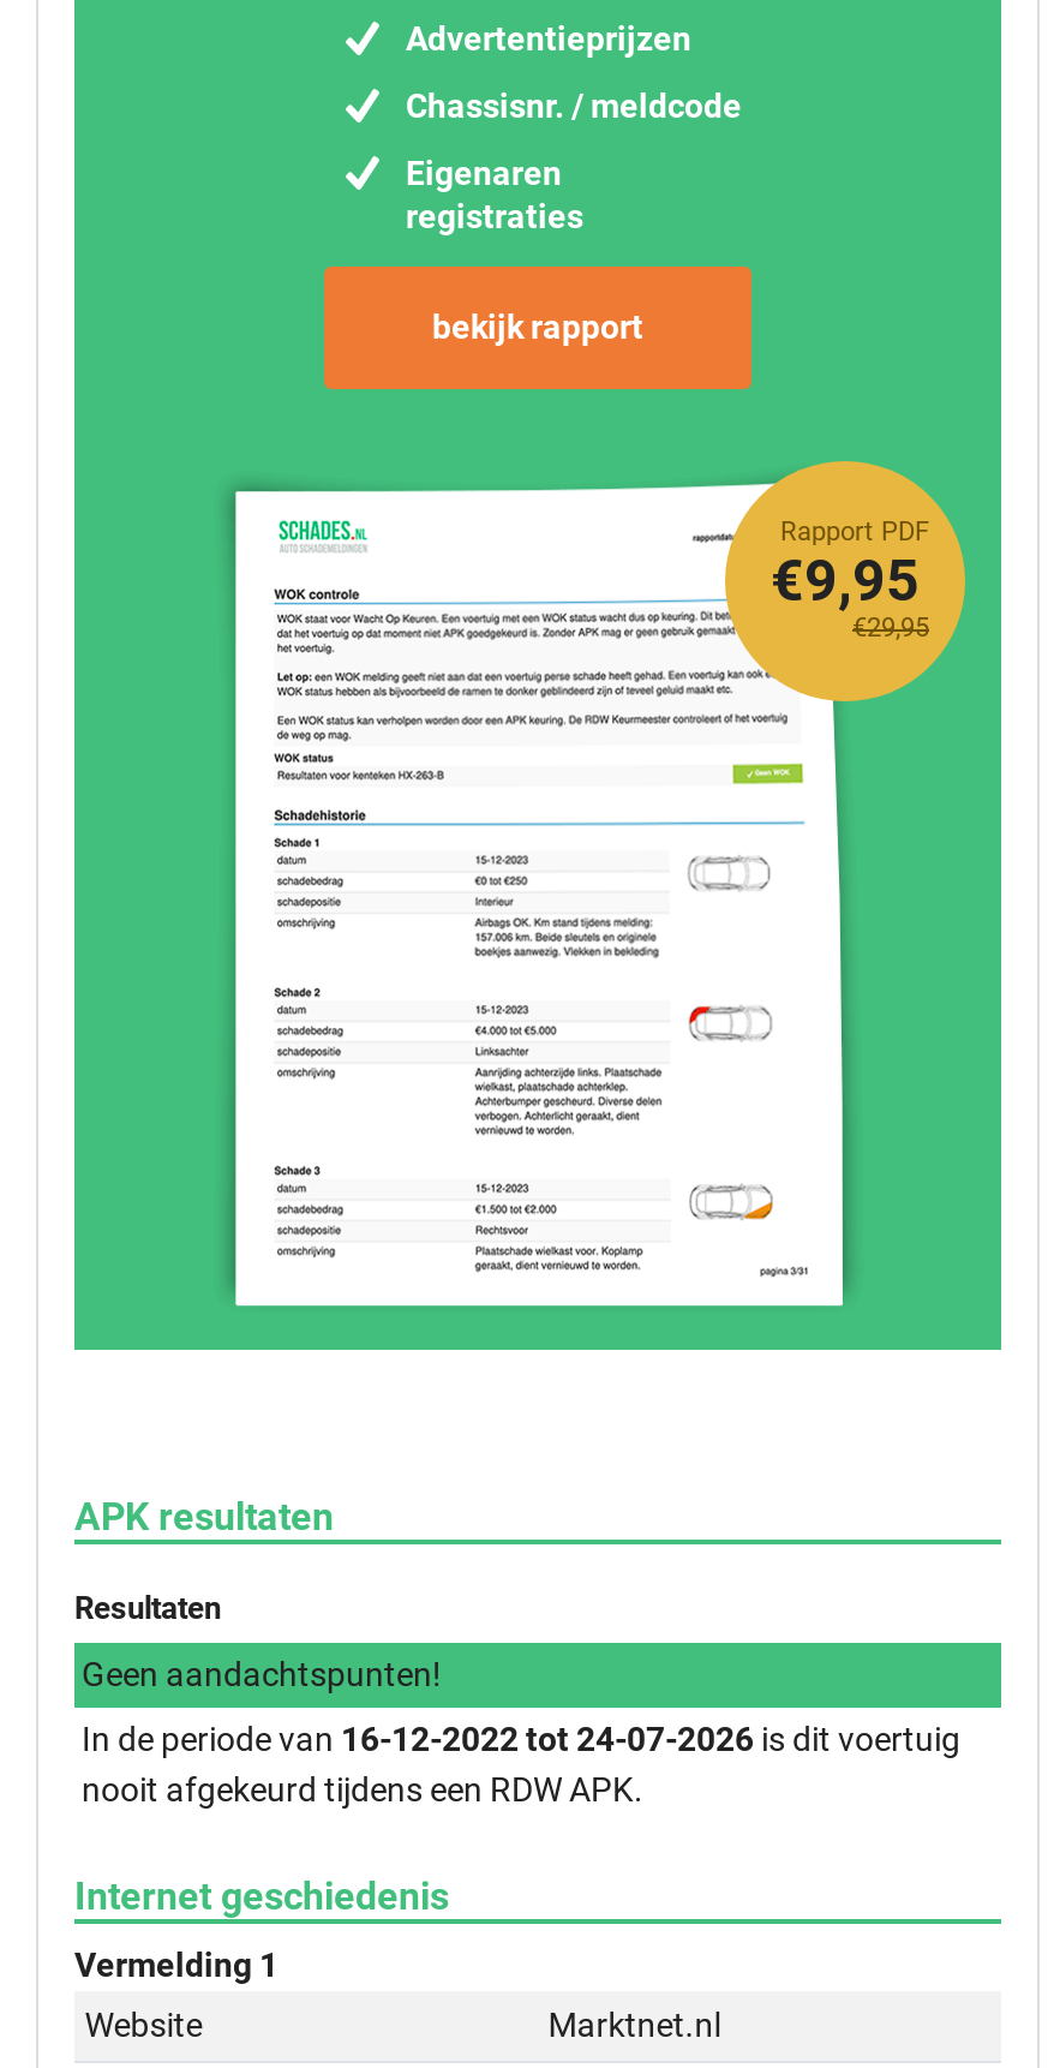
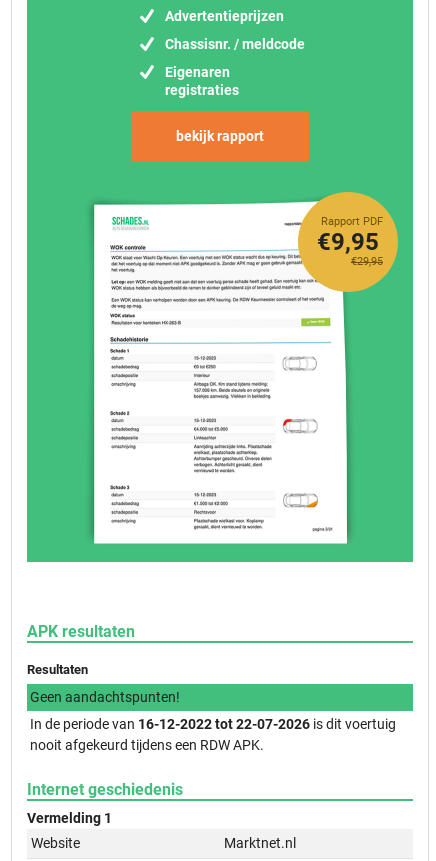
[82,1719,960,1757] In de periode van 16-12-2022 tot 24-07-2026 is dit voertuig -> [30,716,396,732] In de periode van 16-12-2022 tot 22-07-2026 is dit voertuig

